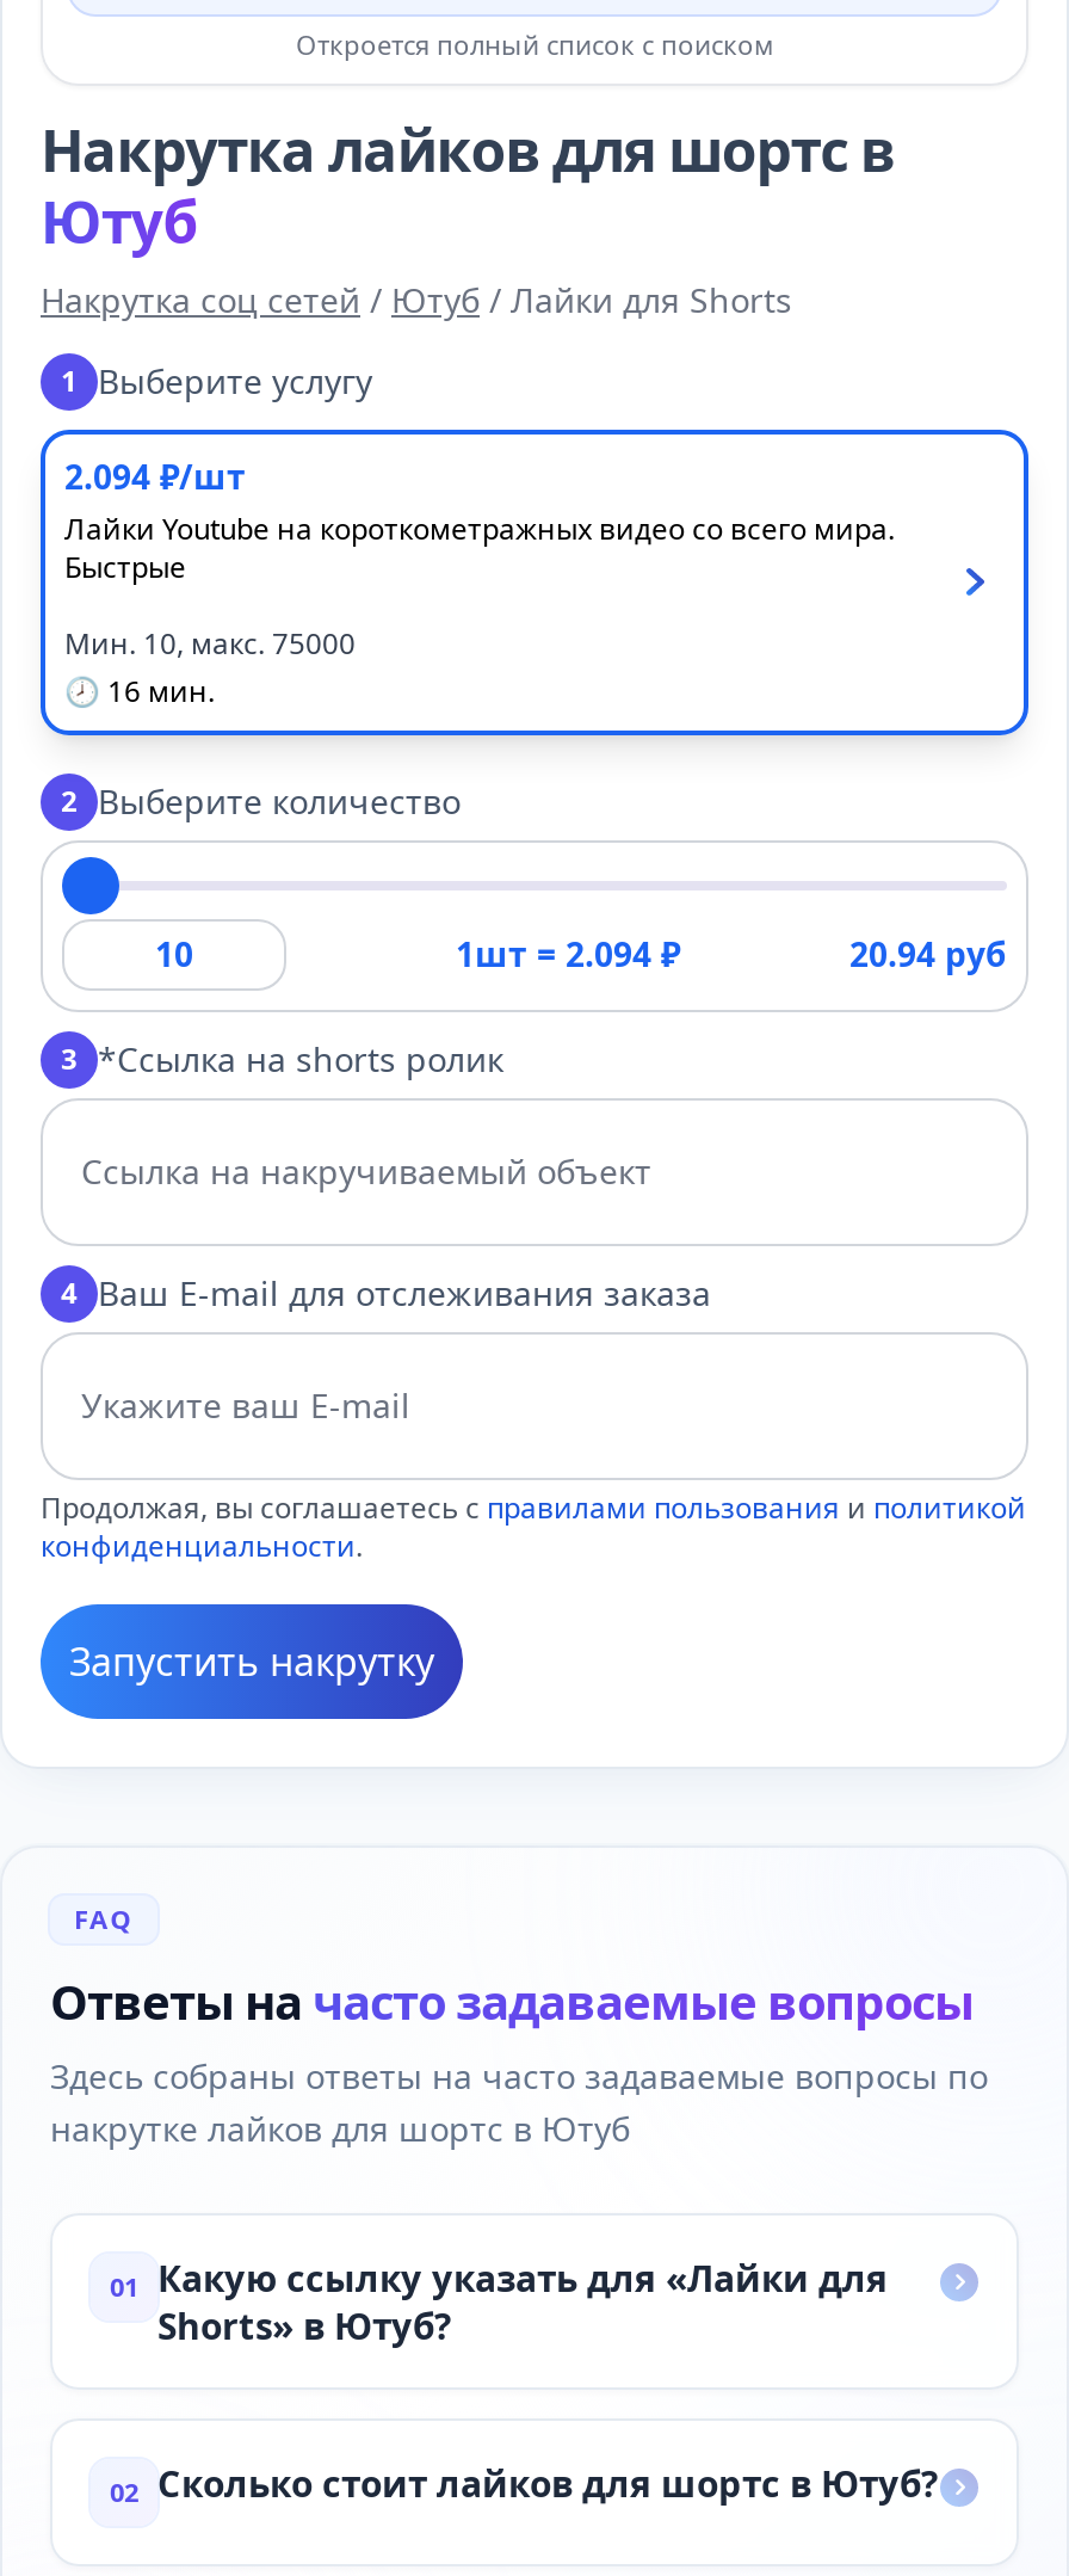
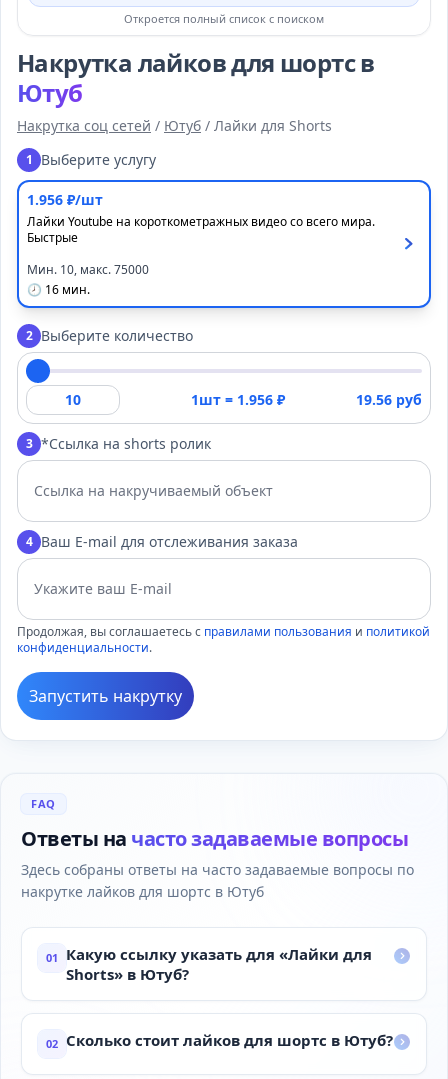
[64,454,246,499] 2.094 ₽/шт -> [27,190,103,209] 1.956 ₽/шт
[456,931,680,976] 1шт = 2.094 ₽ -> [191,390,285,409] 1шт = 1.956 ₽
[849,931,1007,976] 20.94 руб -> [356,390,422,409] 19.56 руб

